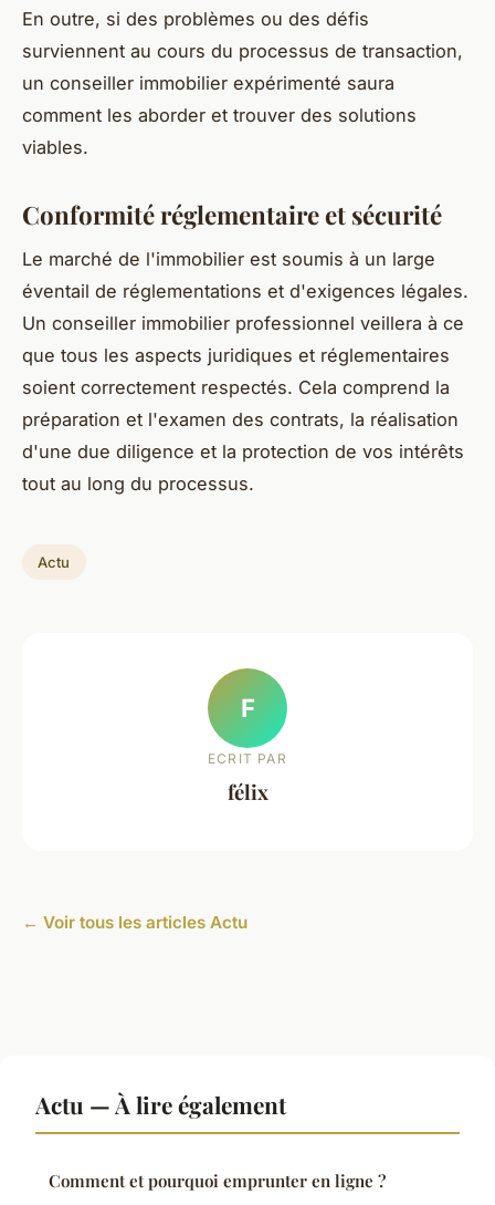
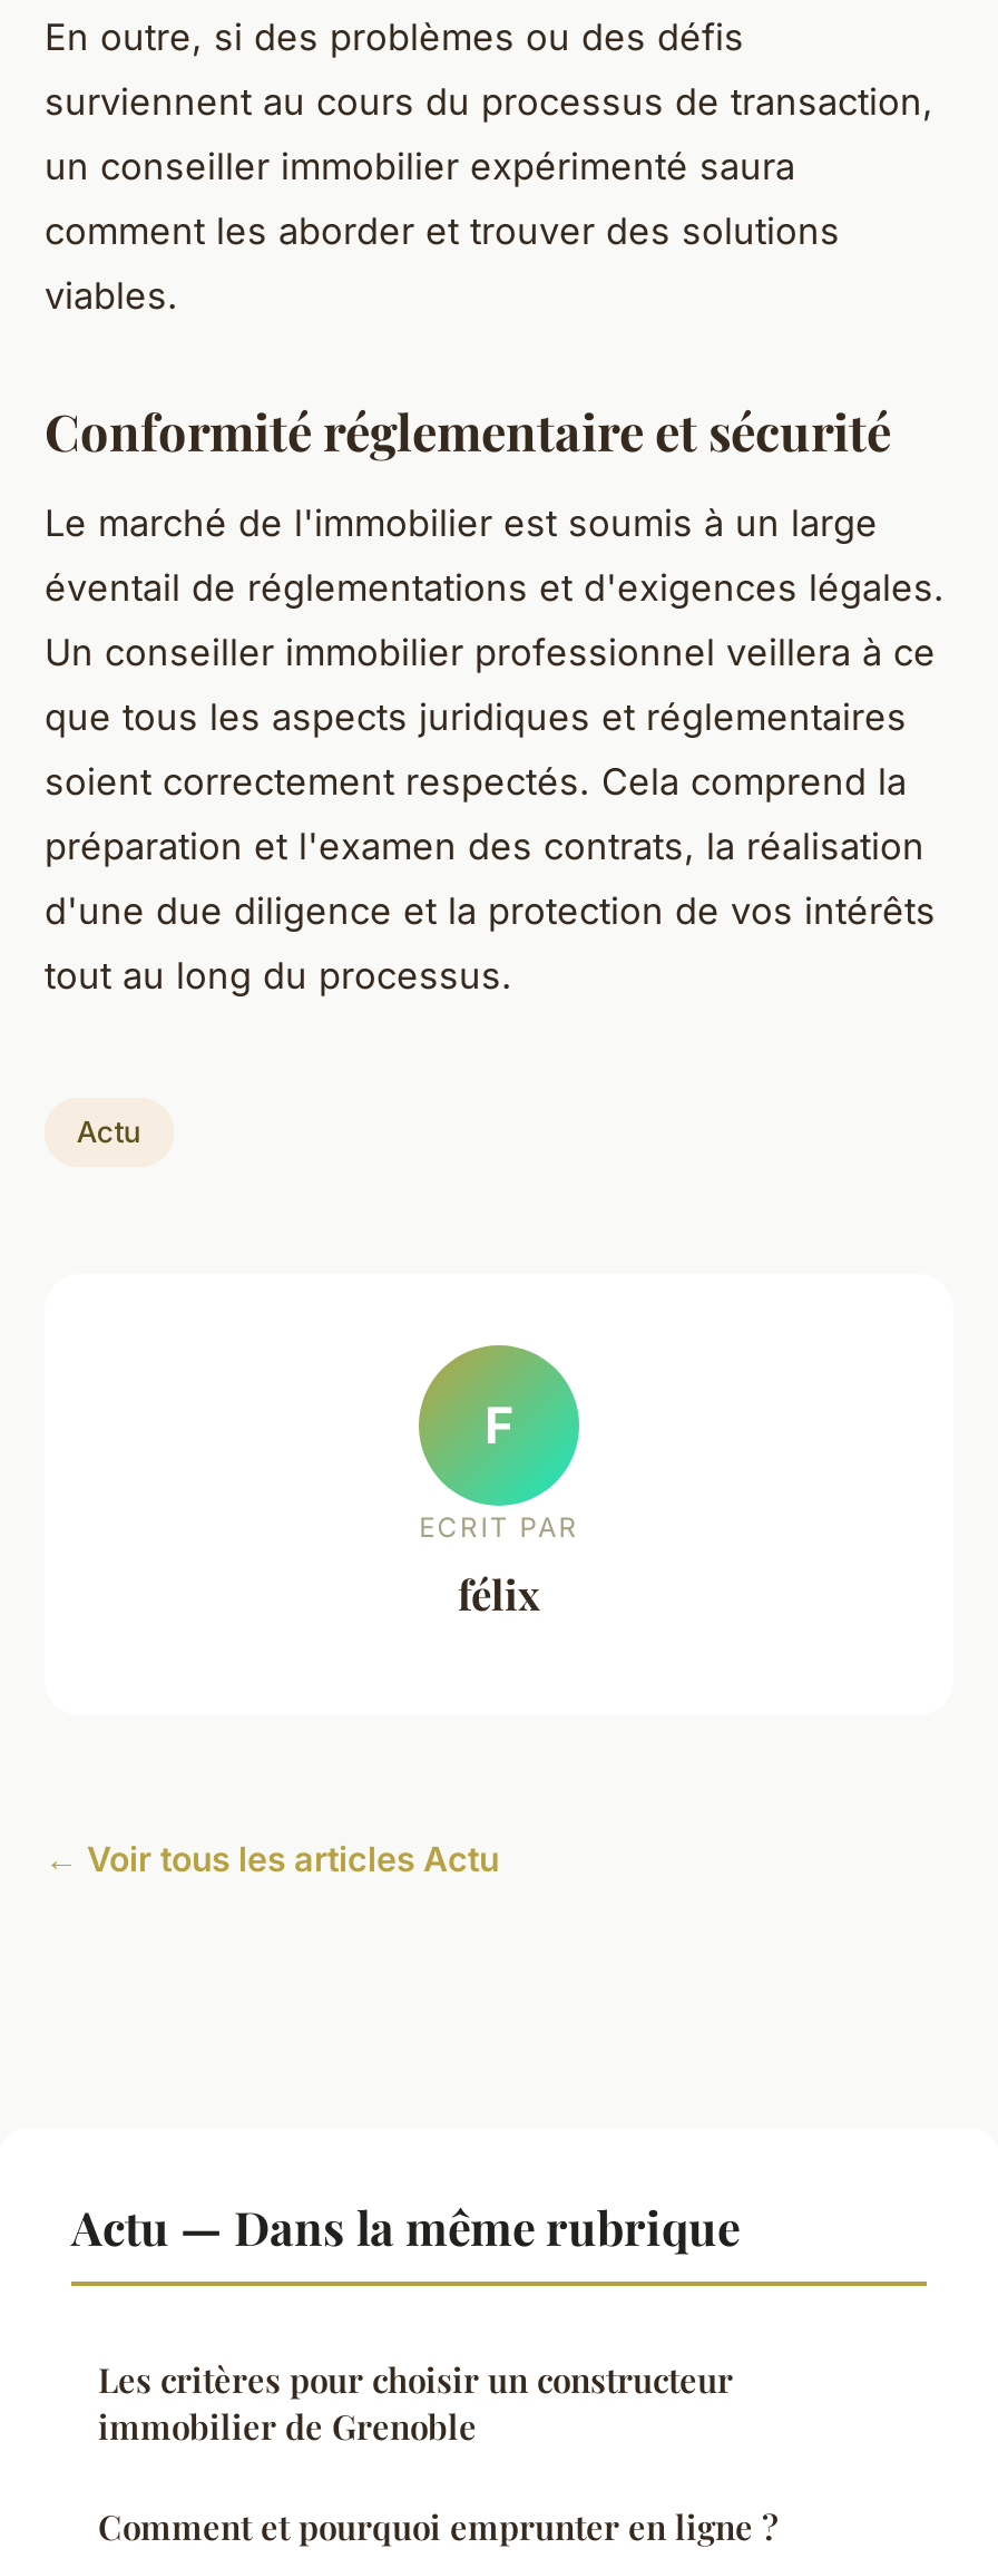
[35,1089,286,1120] Actu — À lire également -> [71,2193,740,2447] Actu — Dans la même rubrique | Les critères pour choisir un constructeur | immobilier de Grenoble

